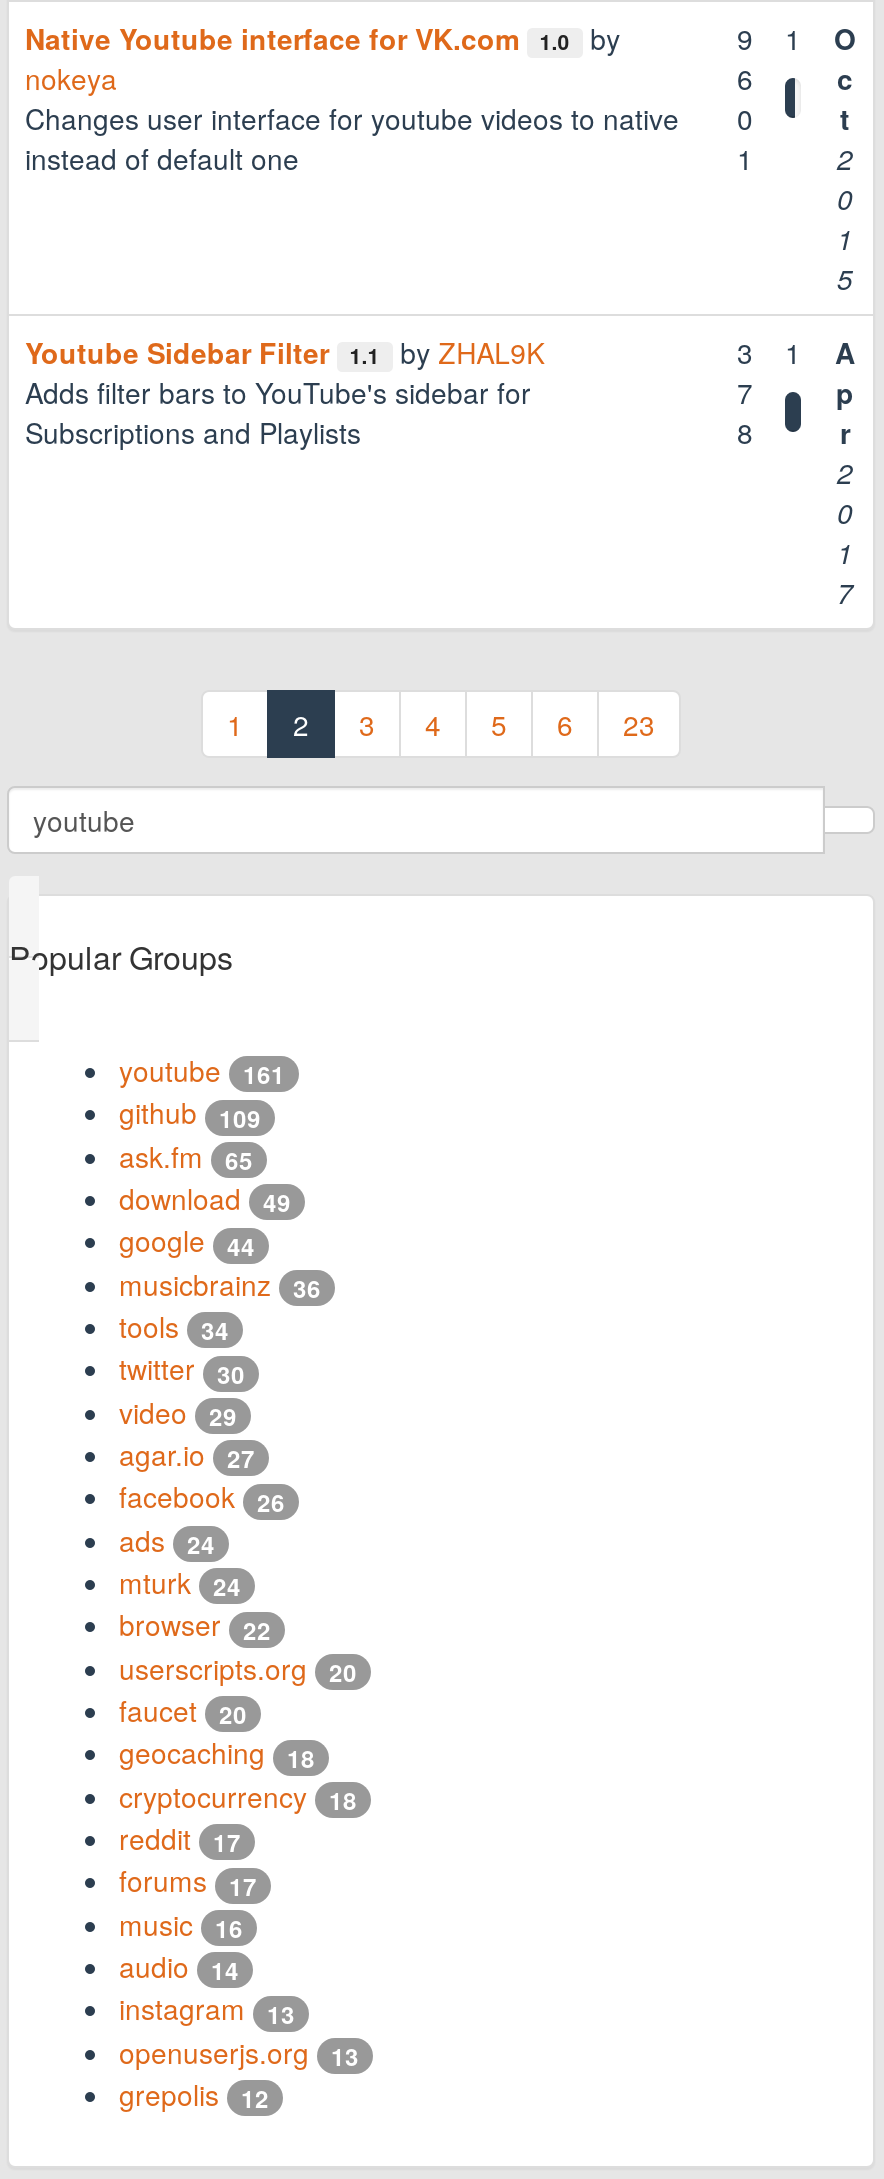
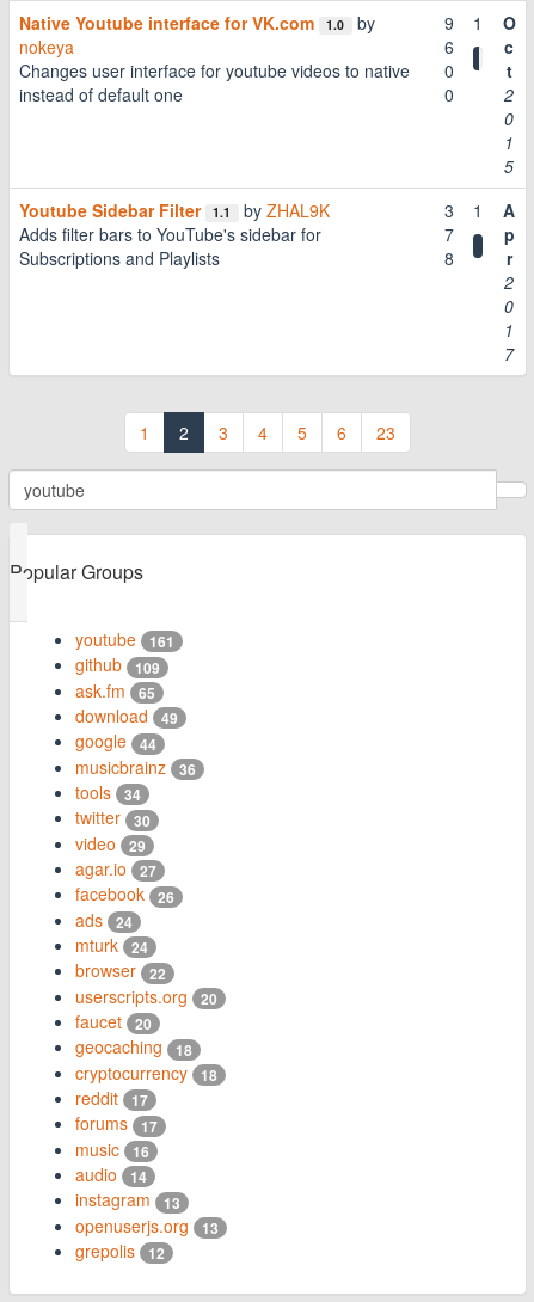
[737,138,753,178] 1 -> [444,82,454,106] 0

